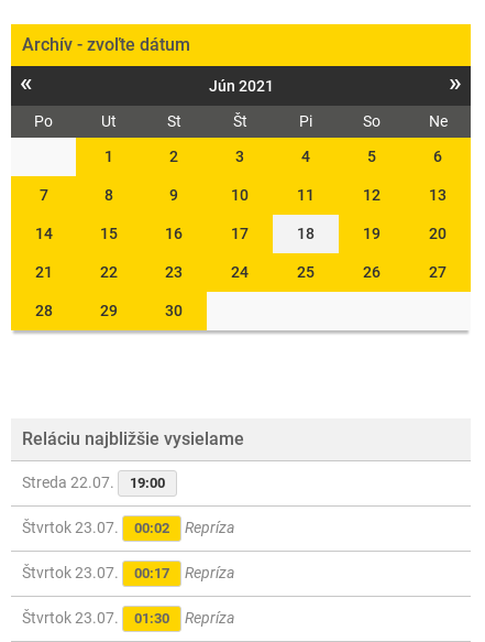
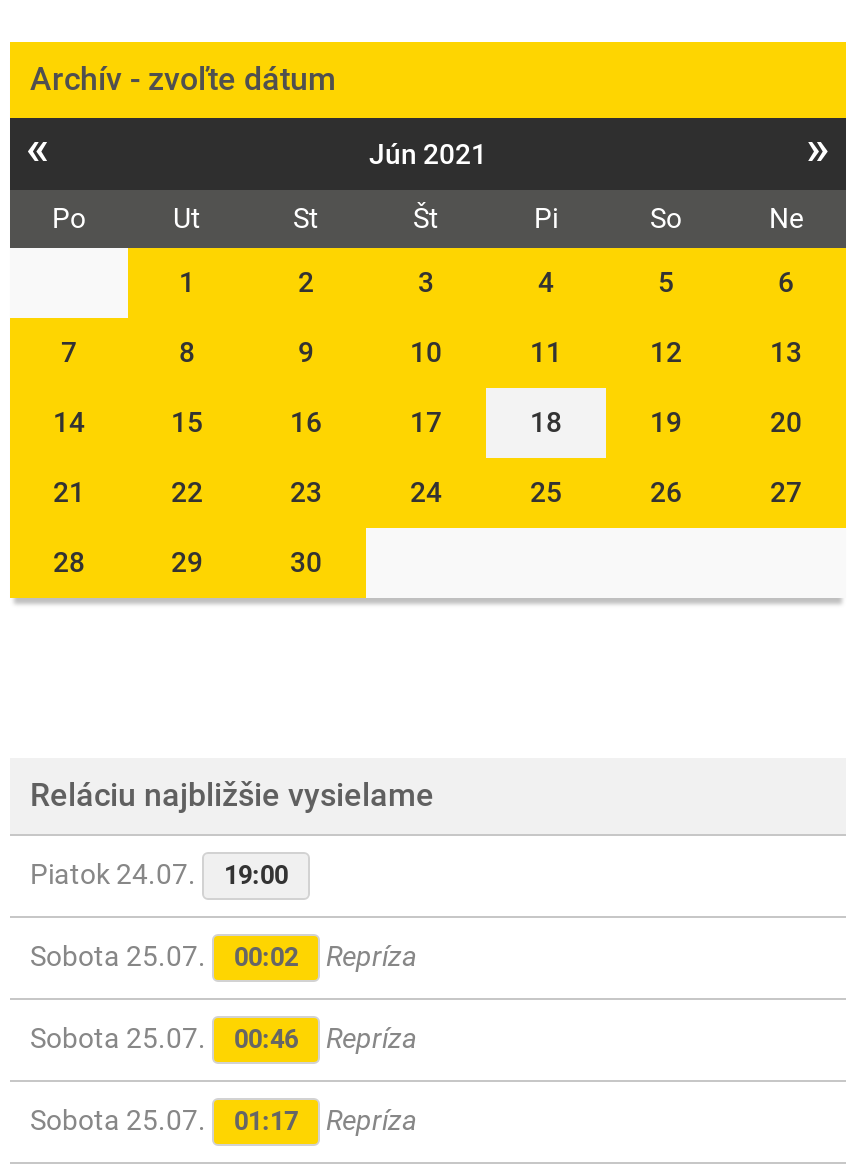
[22,474,165,491] Streda 22.07. 19:00 -> [30,858,288,890] Piatok 24.07. 19:00
[22,519,234,536] Štvrtok 23.07. 00:02 Repríza -> [30,940,416,972] Sobota 25.07. 00:02 Repríza
[22,564,169,582] Štvrtok 23.07. | 00:17 -> [30,1022,298,1054] Sobota 25.07. | 00:46
[22,609,169,627] Štvrtok 23.07. | 01:30 -> [30,1104,298,1136] Sobota 25.07. | 01:17

